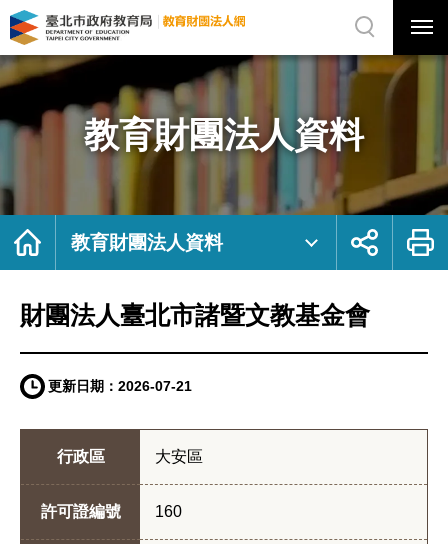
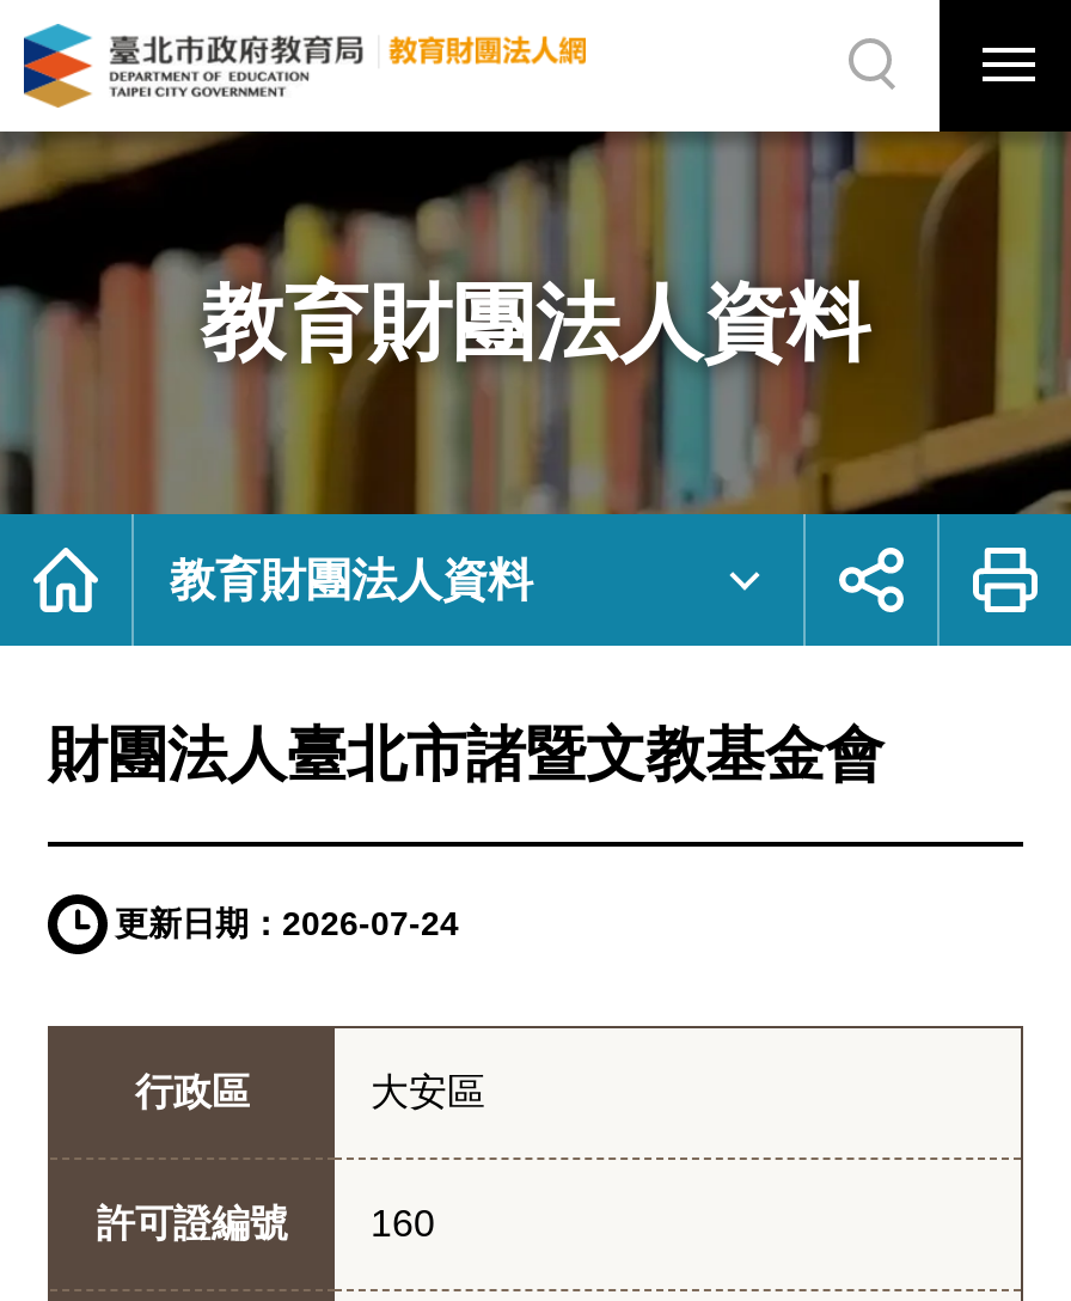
[48,378,192,394] 更新日期：2026-07-21 -> [115,904,459,942] 更新日期：2026-07-24

